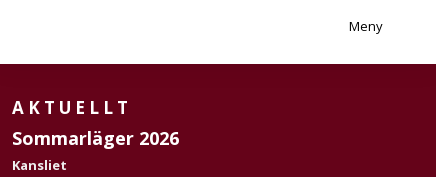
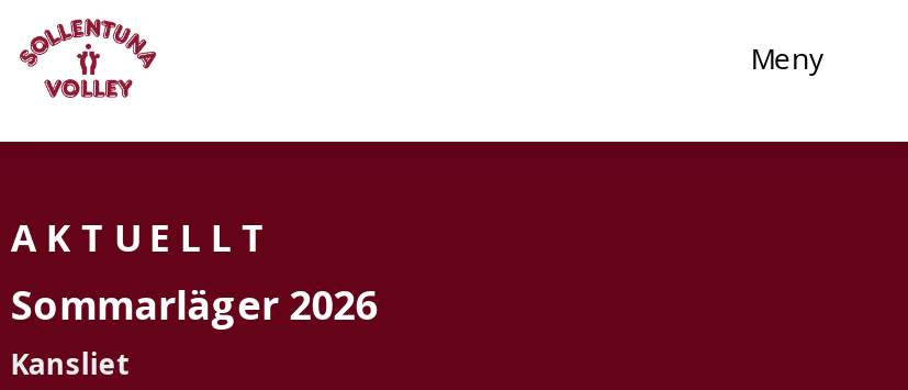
none -> [18,16,158,100] [image]

